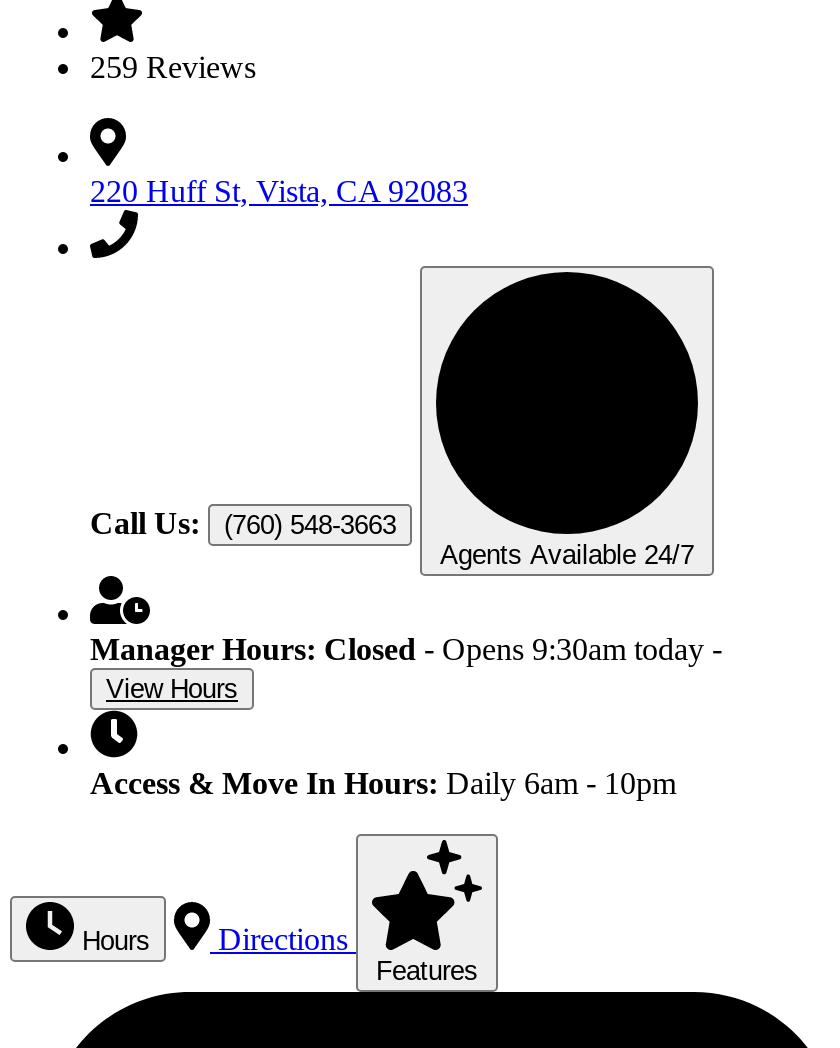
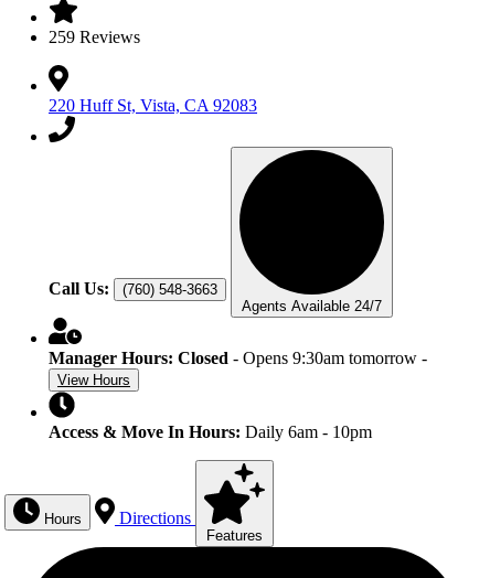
[90,632,722,666] Manager Hours: Closed - Opens 9:30am today - -> [49,348,427,367] Manager Hours: Closed - Opens 9:30am tomorrow -

